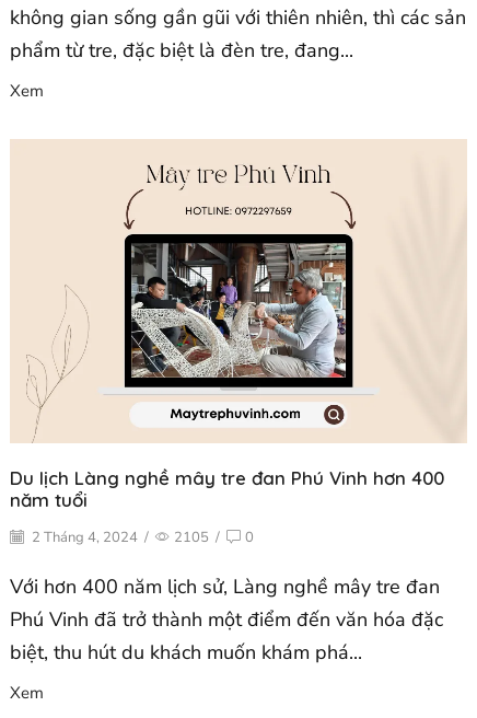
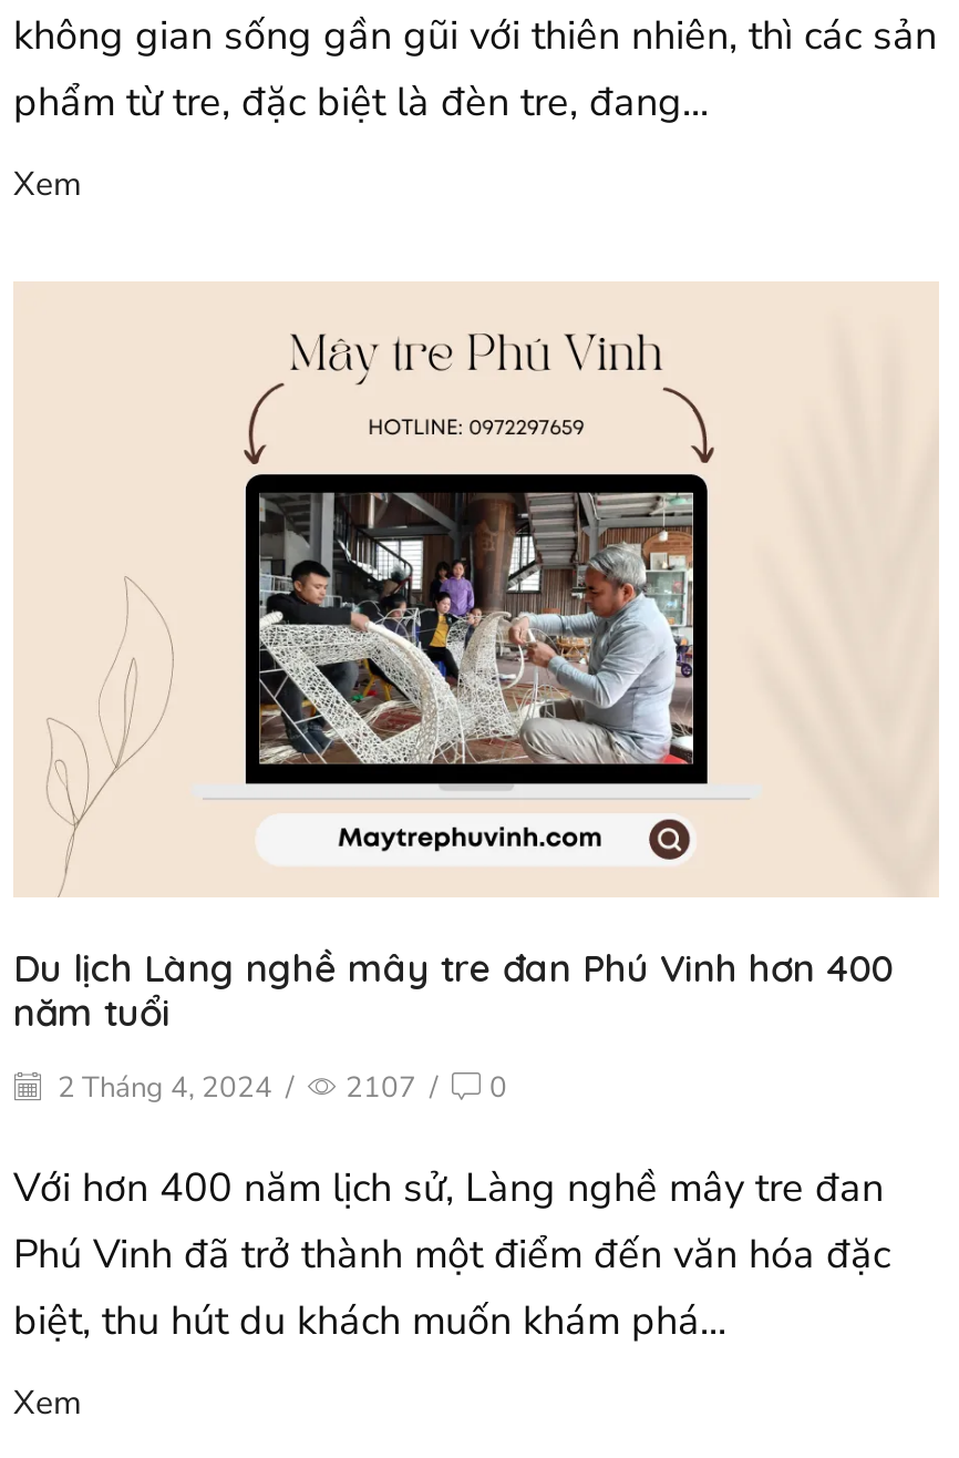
[28,528,254,548] 2 Tháng 4, 2024 / 2105 / 0 -> [51,1069,507,1109] 2 Tháng 4, 2024 / 2107 / 0

